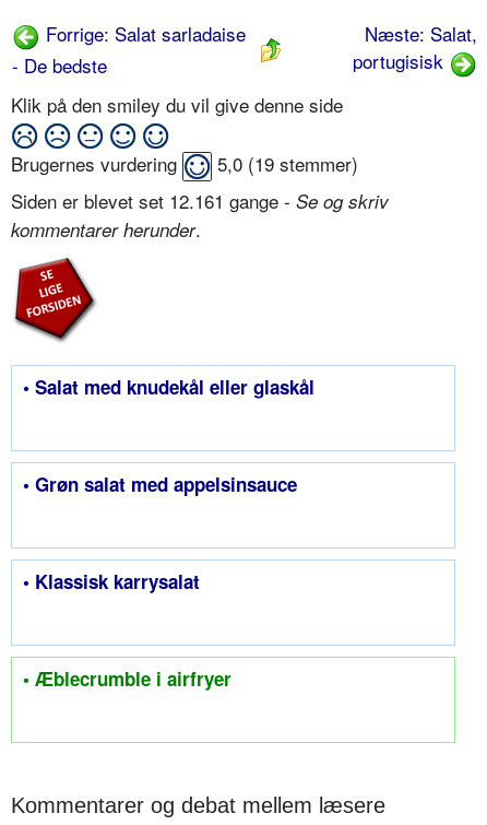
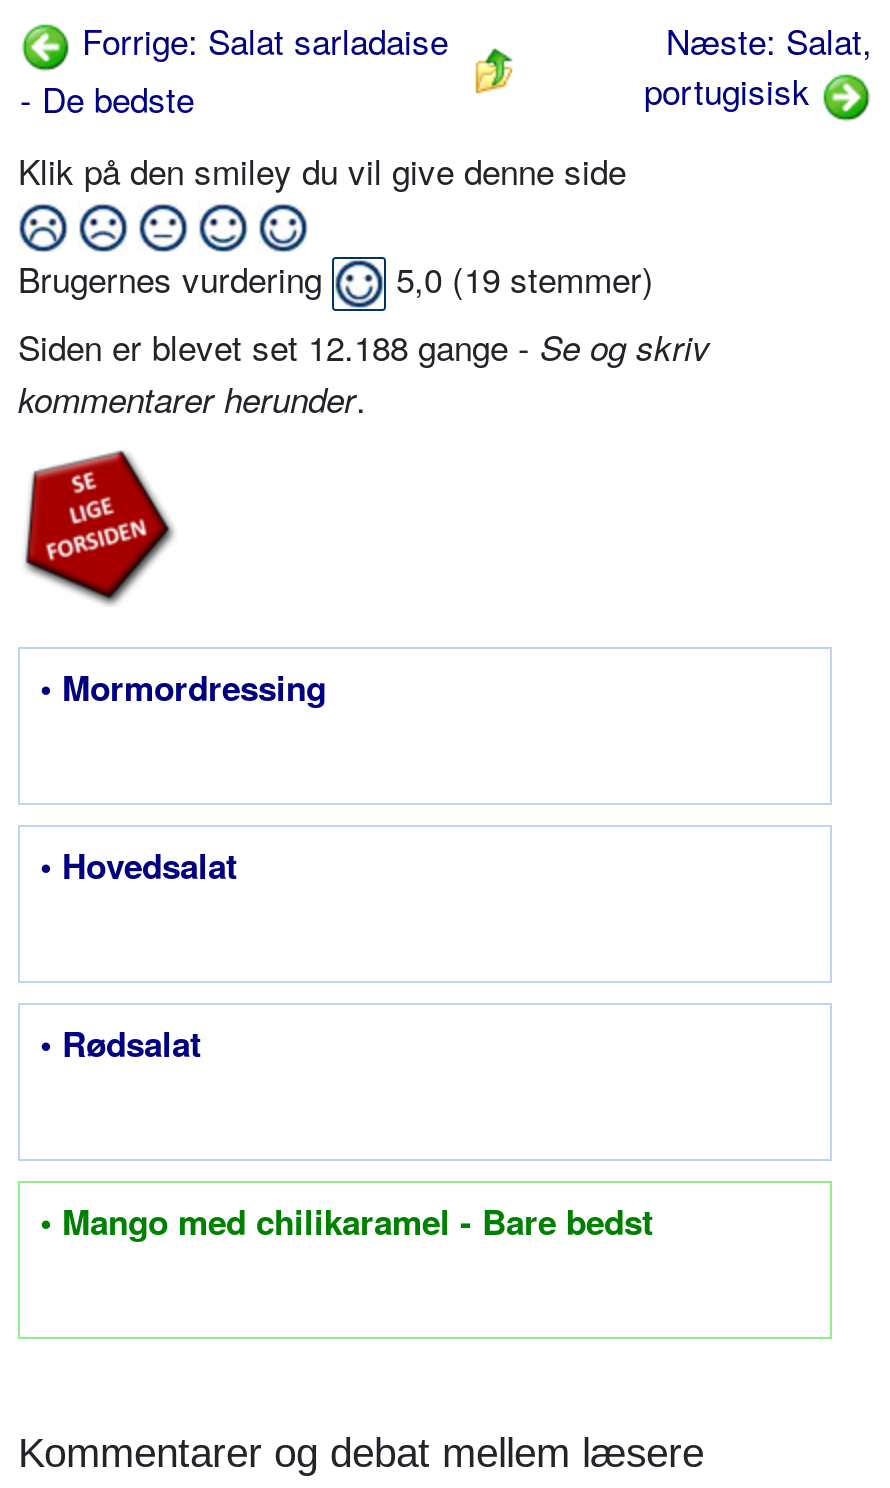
[11,186,389,214] Siden er blevet set 12.161 gange - Se og skriv -> [18,320,710,370] Siden er blevet set 12.188 gange - Se og skriv
[23,373,314,399] • Salat med knudekål eller glaskål -> [40,662,326,710] • Mormordressing
[23,471,297,497] • Grøn salat med appelsinsauce -> [40,840,238,888] • Hovedsalat
[23,568,200,594] • Klassisk karrysalat -> [40,1018,202,1066] • Rødsalat
[23,665,231,691] • Æblecrumble i airfryer -> [40,1196,654,1244] • Mango med chilikaramel - Bare bedst

